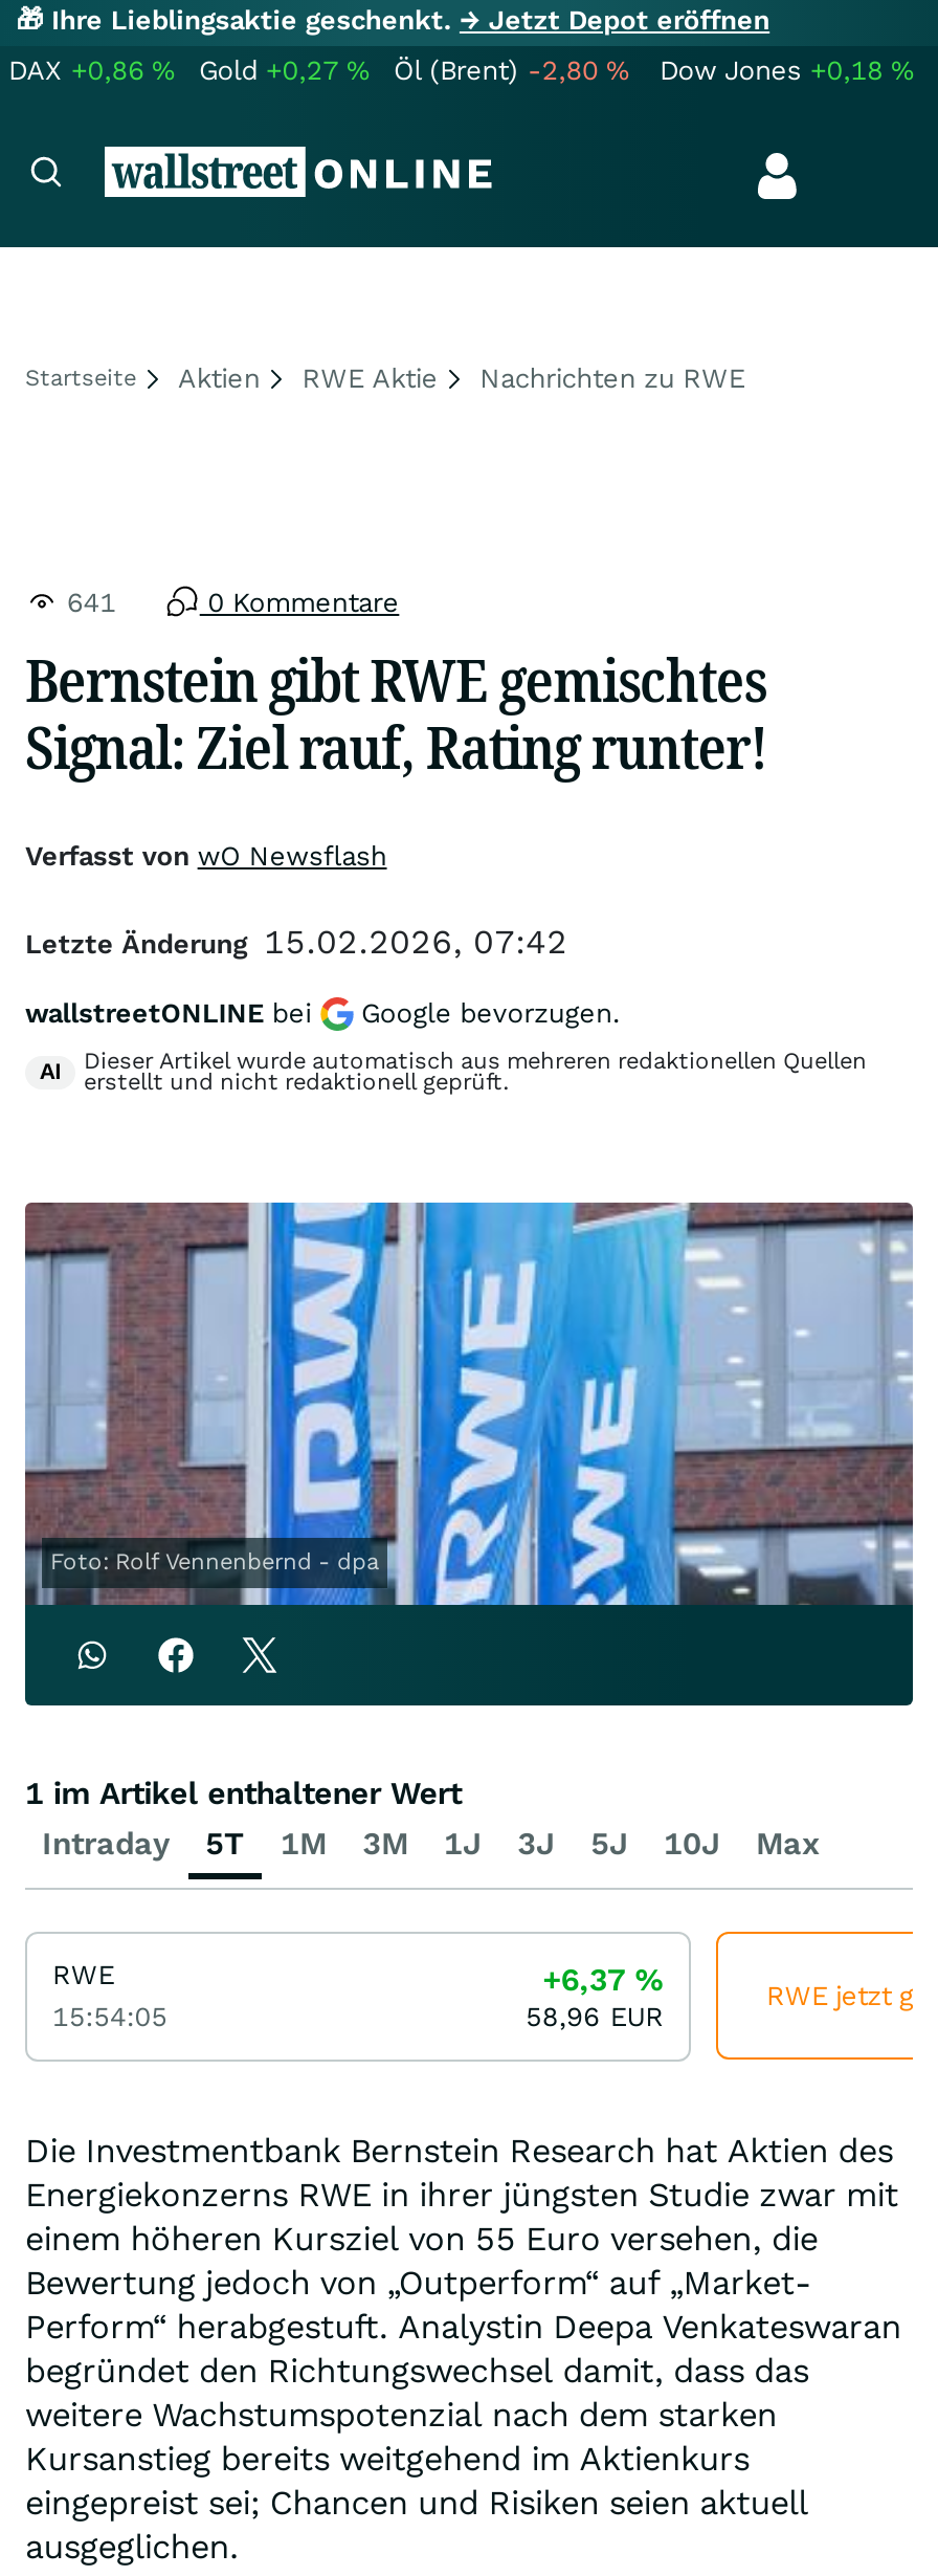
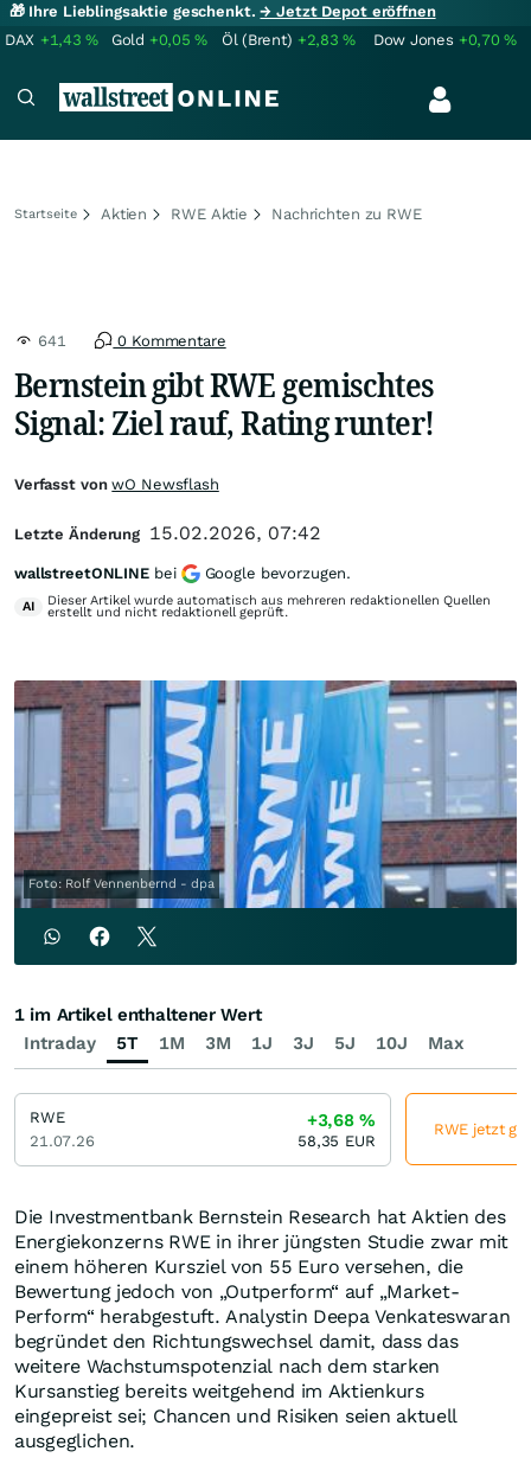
[8,54,174,86] DAX +0,86% -> [5,31,99,49] DAX +1,43%
[199,54,369,86] Gold +0,27% -> [111,31,208,49] Gold +0,05%
[394,54,629,86] Öl (Brent) -2,80% -> [222,31,356,49] Öl (Brent) +2,83%
[660,54,913,86] Dow Jones +0,18% -> [373,31,517,49] Dow Jones +0,70%
[542,1962,664,1999] +6,37% -> [307,1110,376,1131] +3,68%
[52,2002,167,2033] 15:54:05 -> [30,1132,95,1150] 21.07.26
[526,2002,664,2033] 58,96 EUR -> [298,1132,376,1150] 58,35 EUR

